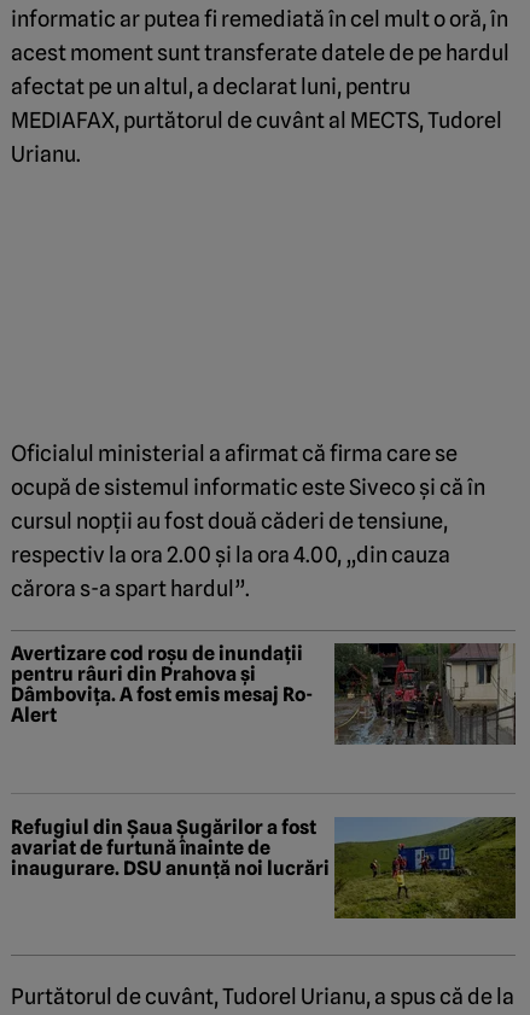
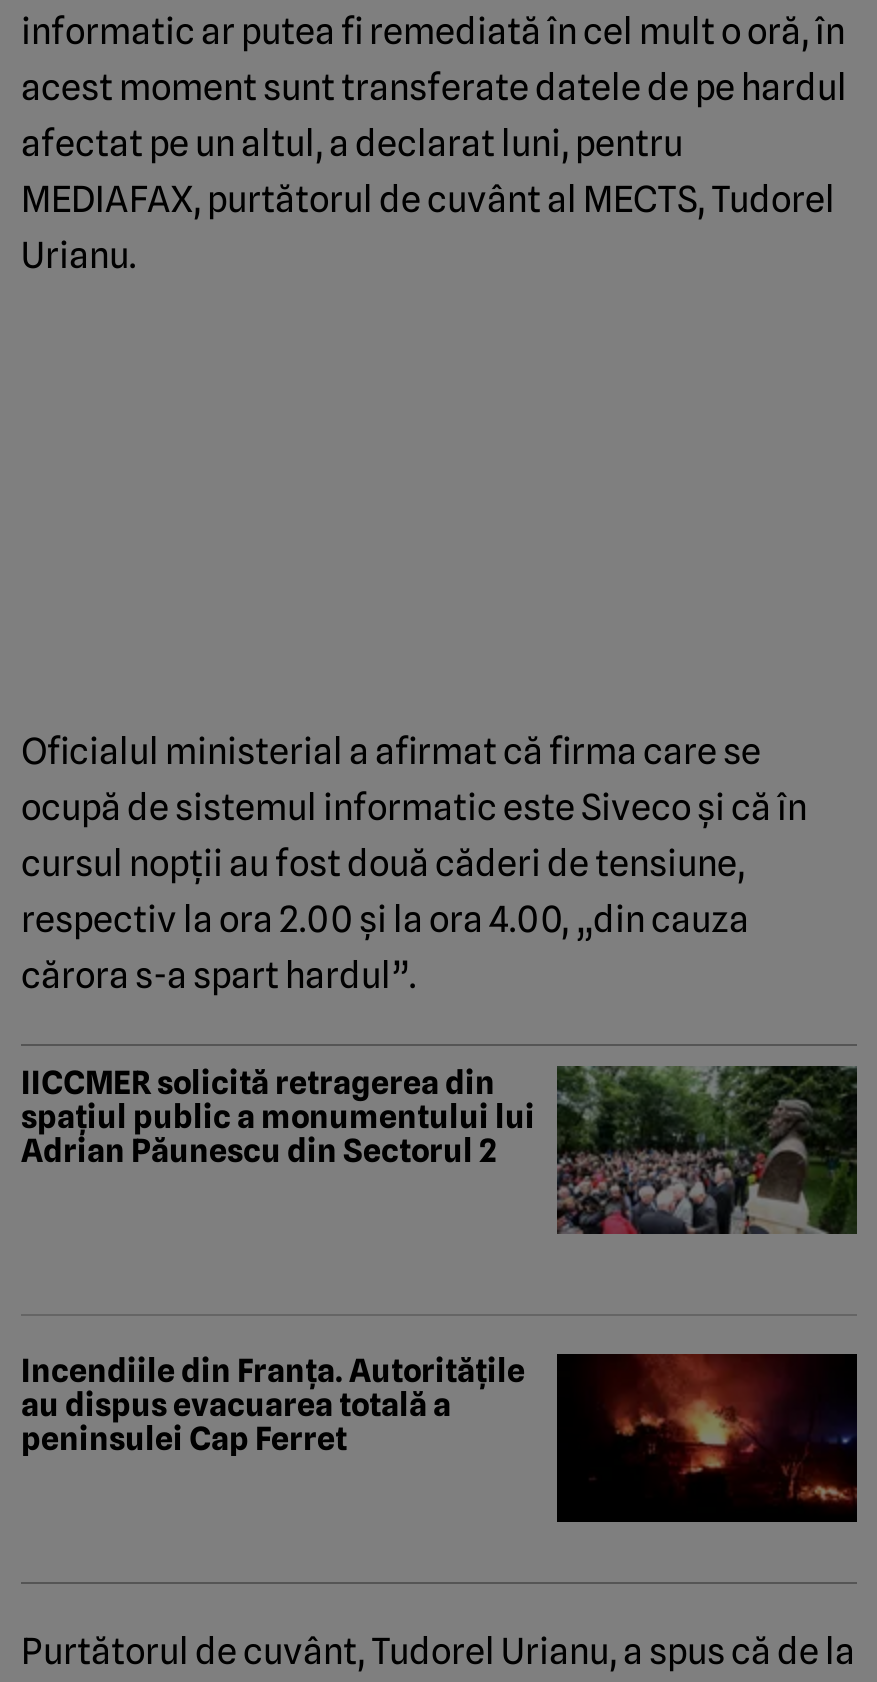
[11,642,516,746] [image] | Avertizare cod roșu de inundații | pentru râuri din Prahova și | Dâmbovița. A fost emis mesaj Ro- | Alert -> [21,1063,859,1236] [image] | IICCMER solicită retragerea din | spațiul public a monumentului lui | Adrian Păunescu din Sectorul 2
[11,815,517,920] [image] | Refugiul din Șaua Șugărilor a fost | avariat de furtună înainte de | inaugurare. DSU anunță noi lucrări -> [21,1351,859,1524] [image] | Incendiile din Franța. Autoritățile | au dispus evacuarea totală a | peninsulei Cap Ferret

